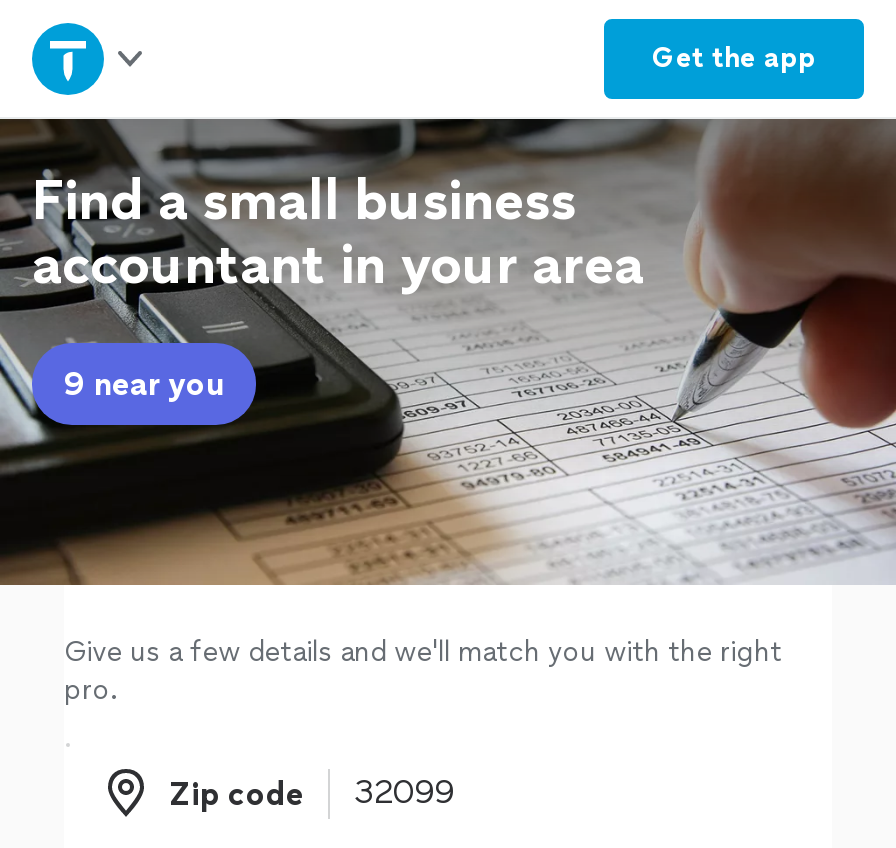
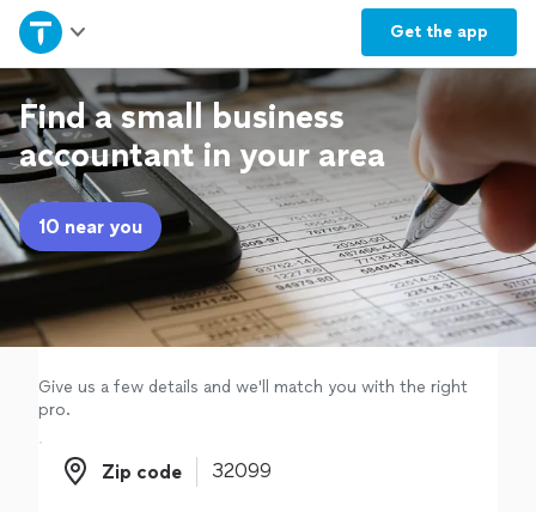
[64,365,224,403] 9 near you -> [38,215,142,238] 10 near you

